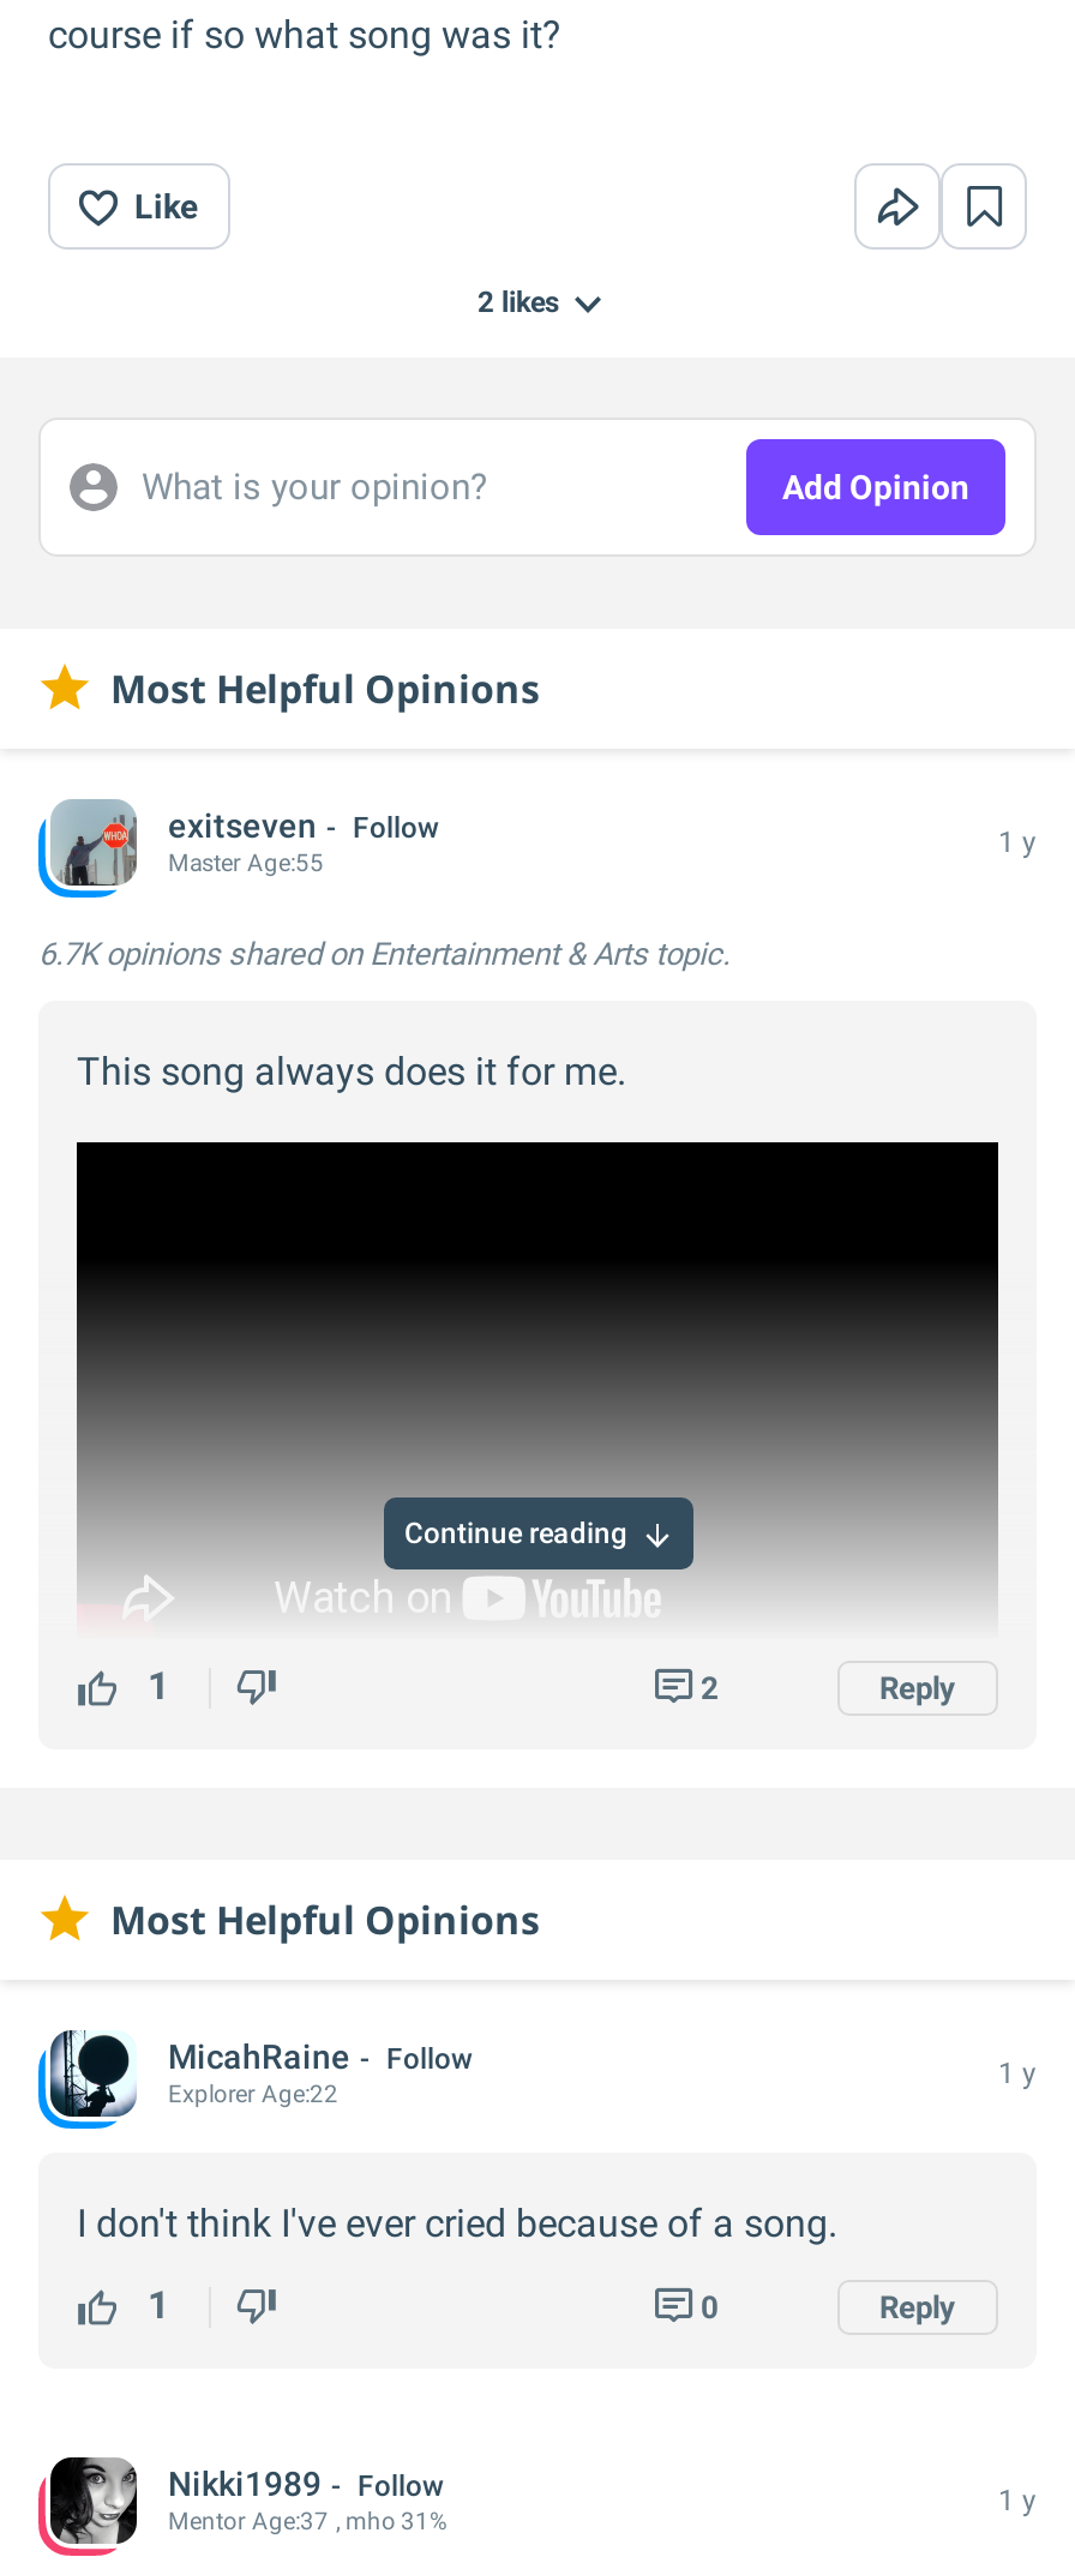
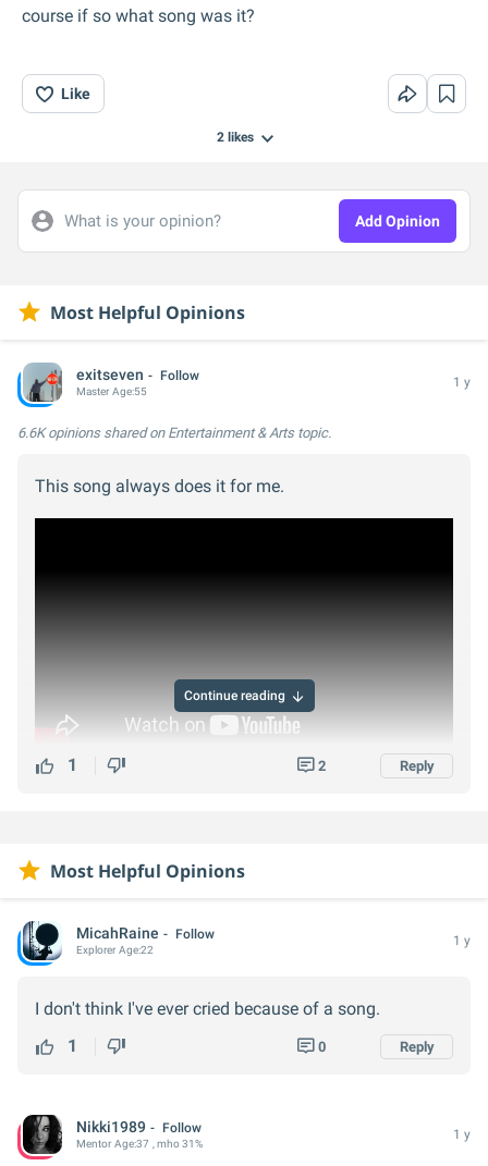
[38,936,729,972] 6.7K opinions shared on Entertainment & Arts topic. -> [17,425,331,441] 6.6K opinions shared on Entertainment & Arts topic.
[60,2460,137,2546] [image] -> [27,1115,62,1154] [image]

